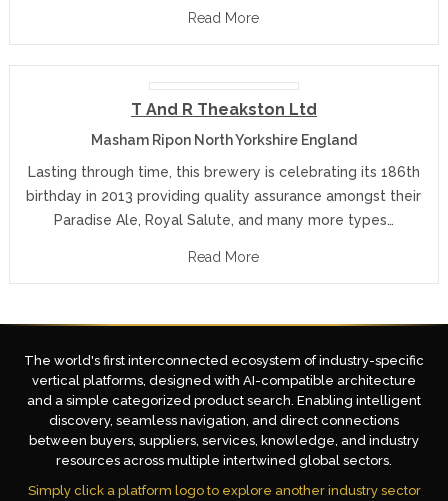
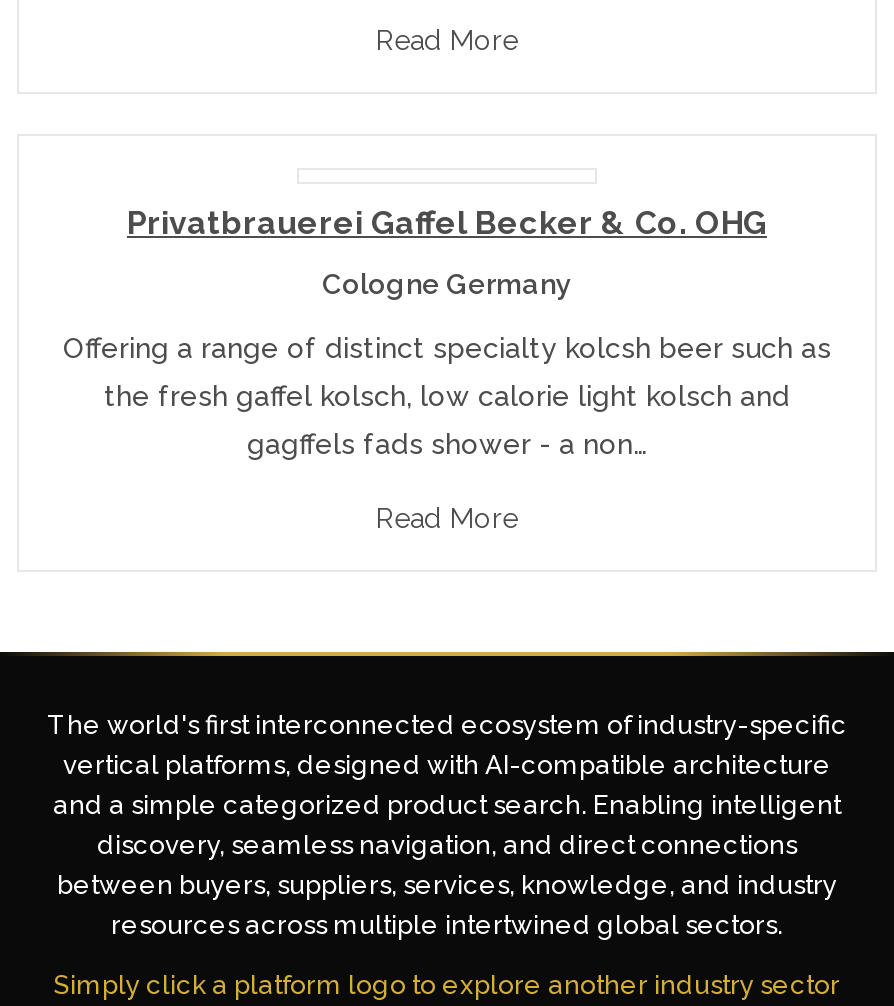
[131,100,317,119] T And R Theakston Ltd -> [127,204,767,242] Privatbrauerei Gaffel Becker & Co. OHG
[91,132,357,148] Masham Ripon North Yorkshire England -> [322,268,572,300] Cologne Germany
[28,164,420,180] Lasting through time, this brewery is celebrating its 186th -> [63,332,831,364] Offering a range of distinct specialty kolcsh beer such as
[26,188,421,204] birthday in 2013 providing quality assurance amongst their -> [104,380,790,412] the fresh gaffel kolsch, low calorie light kolsch and
[54,212,394,228] Paradise Ale, Royal Salute, and many more types… -> [247,428,647,460] gagffels fads shower - a non…

